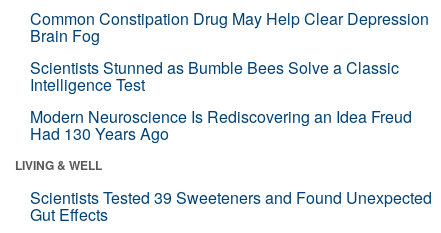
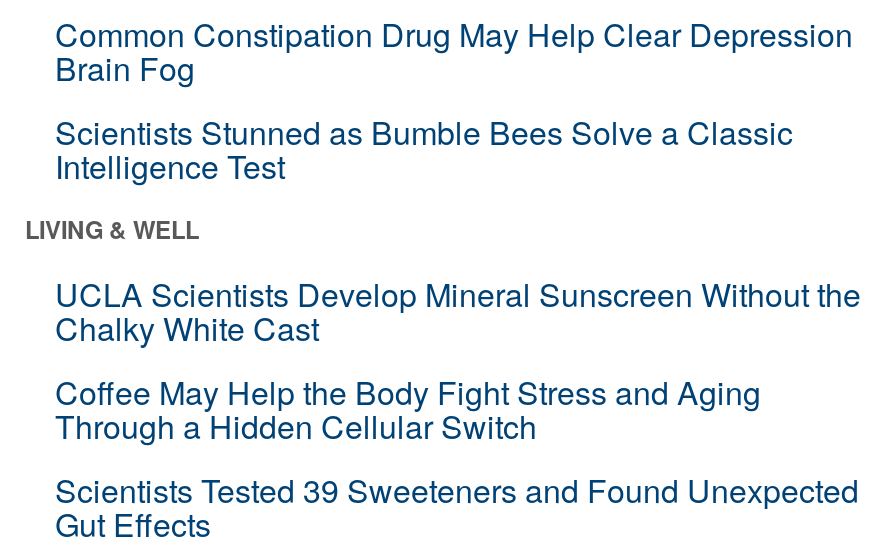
[30,105,412,145] Modern Neuroscience Is Rediscovering an Idea Freud | Had 130 Years Ago -> none
moved [15,156,102,174] -> [25,211,199,247]: LIVING & WELL
none -> [55,271,861,449] UCLA Scientists Develop Mineral Sunscreen Without the | Chalky White Cast | Coffee May Help the Body Fight Stress and Aging | Through a Hidden Cellular Switch

